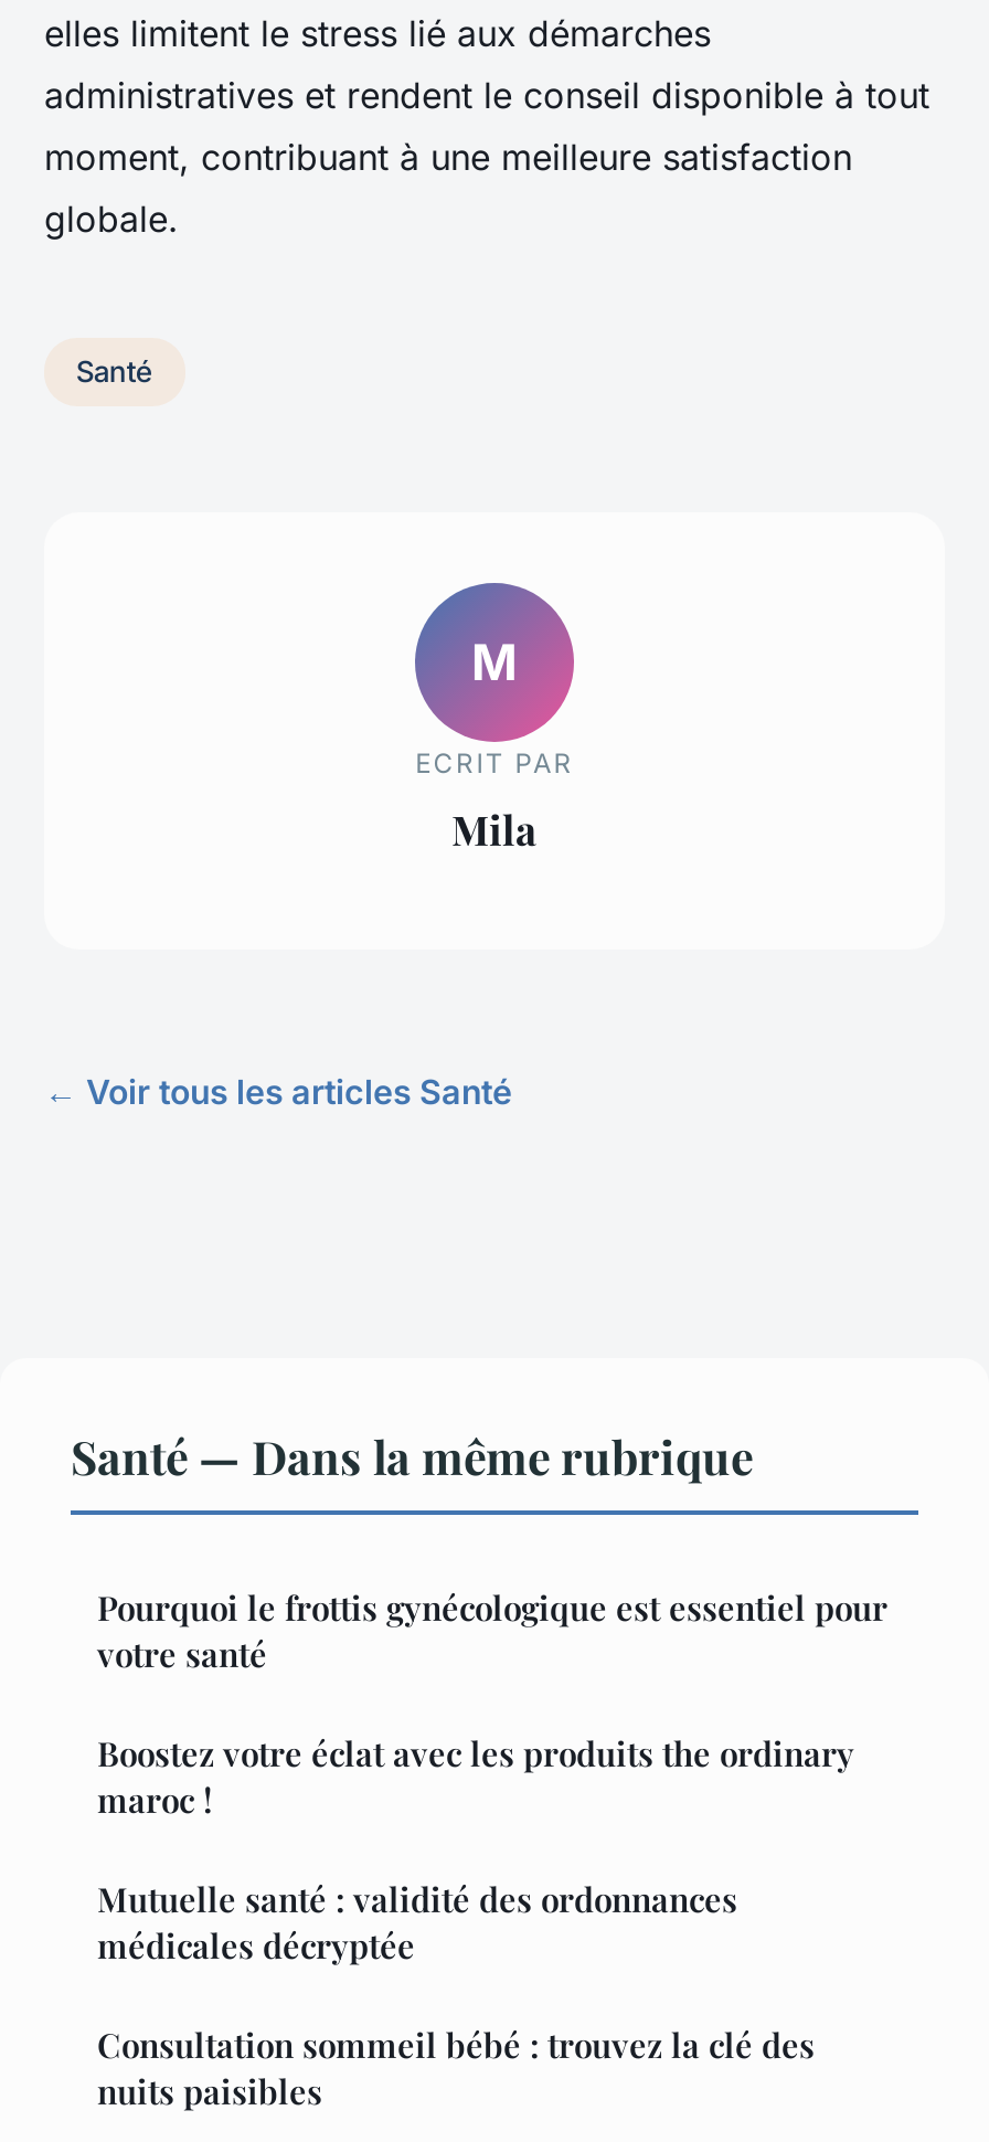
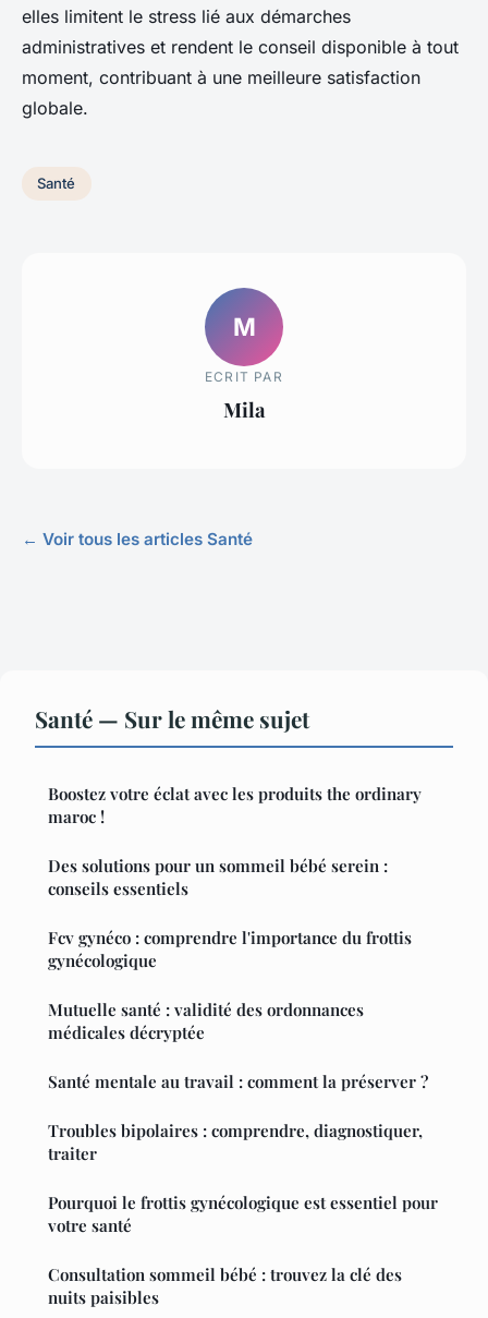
[71,1423,753,1485] Santé — Dans la même rubrique -> [35,703,309,733] Santé — Sur le même sujet
moved [97,1584,887,1675] -> [48,1191,438,1236]: Pourquoi le frottis gynécologique est essentiel pour | votre santé
moved [97,1730,854,1821] -> [48,782,422,827]: Boostez votre éclat avec les produits the ordinary | maroc !
none -> [48,854,412,971] Des solutions pour un sommeil bébé serein : | conseils essentiels | Fcv gynéco : comprendre l'importance du frottis | gynécologique
none -> [48,1070,428,1164] Santé mentale au travail : comment la préserver ? | Troubles bipolaires : comprendre, diagnostiquer, | traiter

